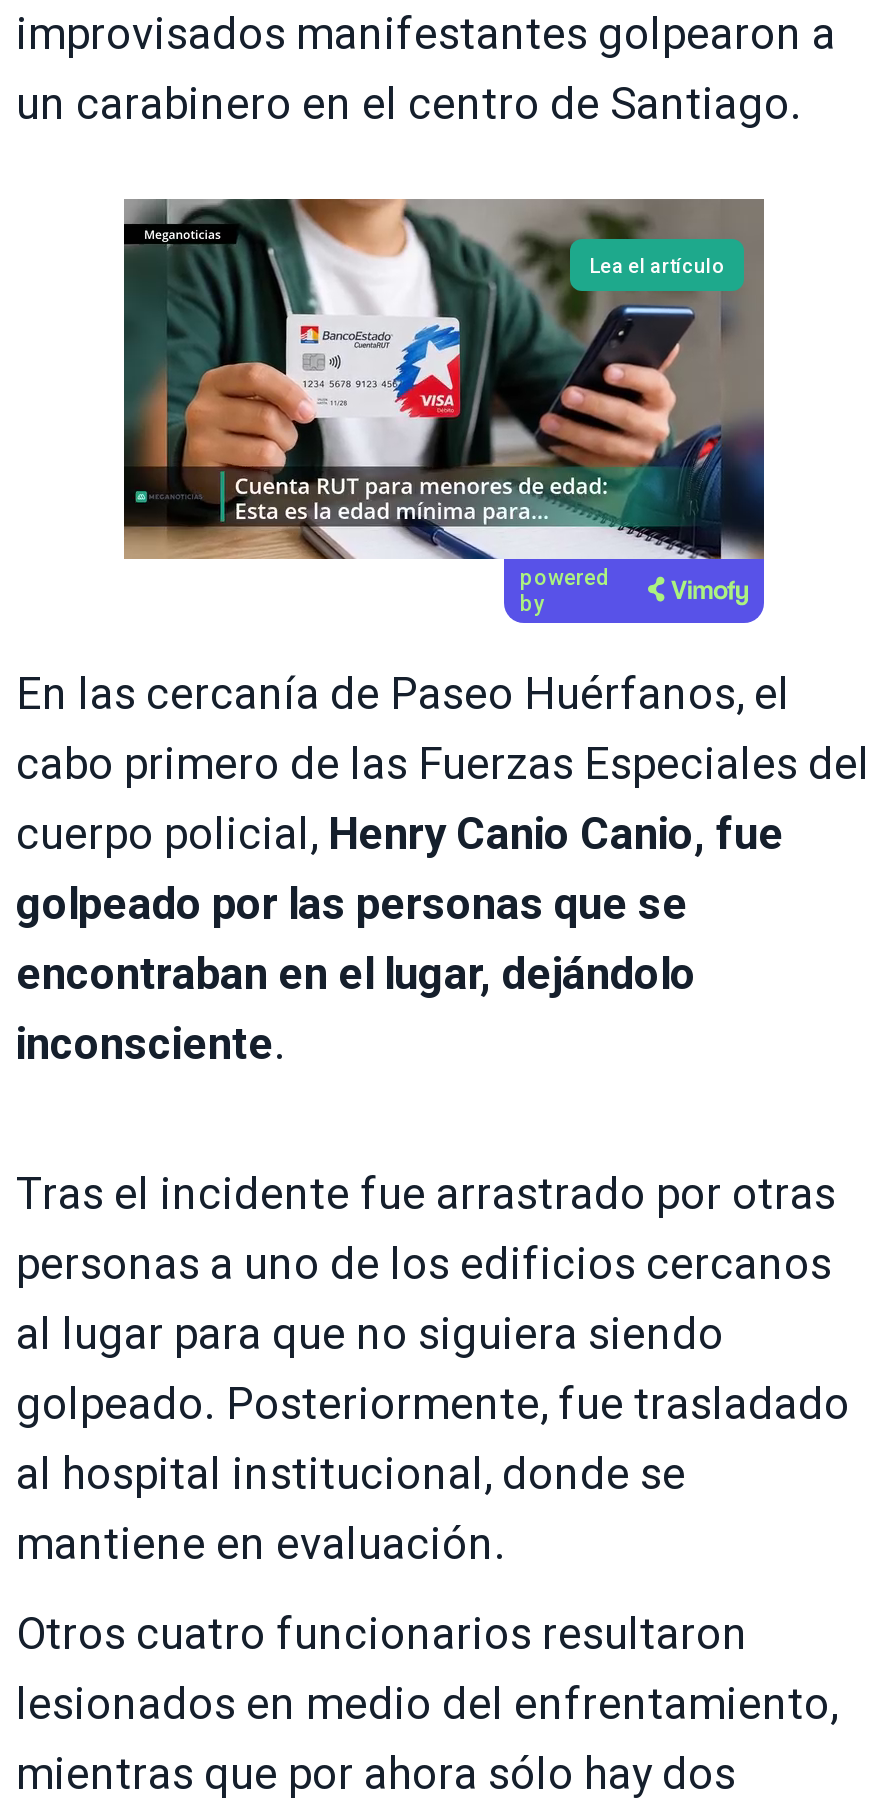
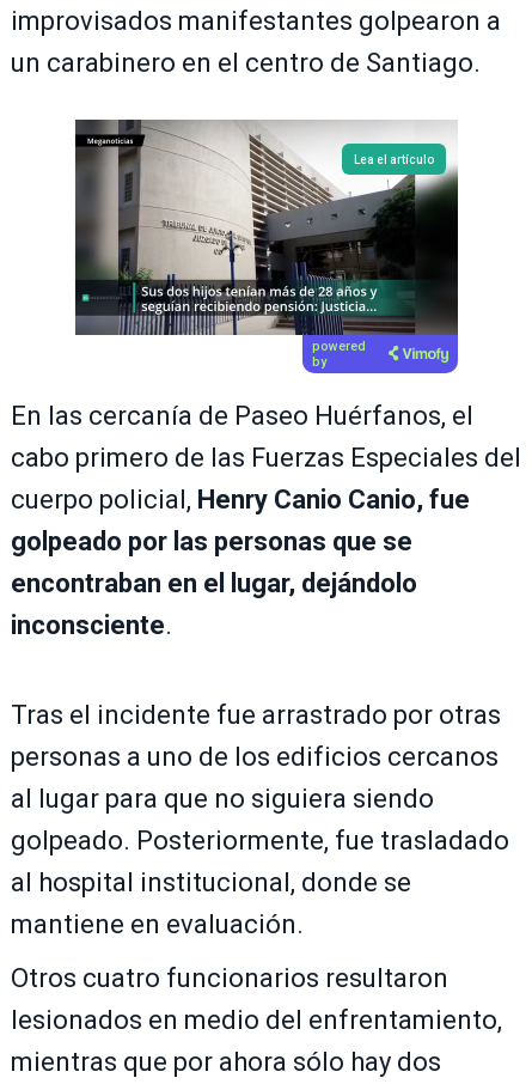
[122,199,766,561] [image] -> [74,120,458,336] [image]

